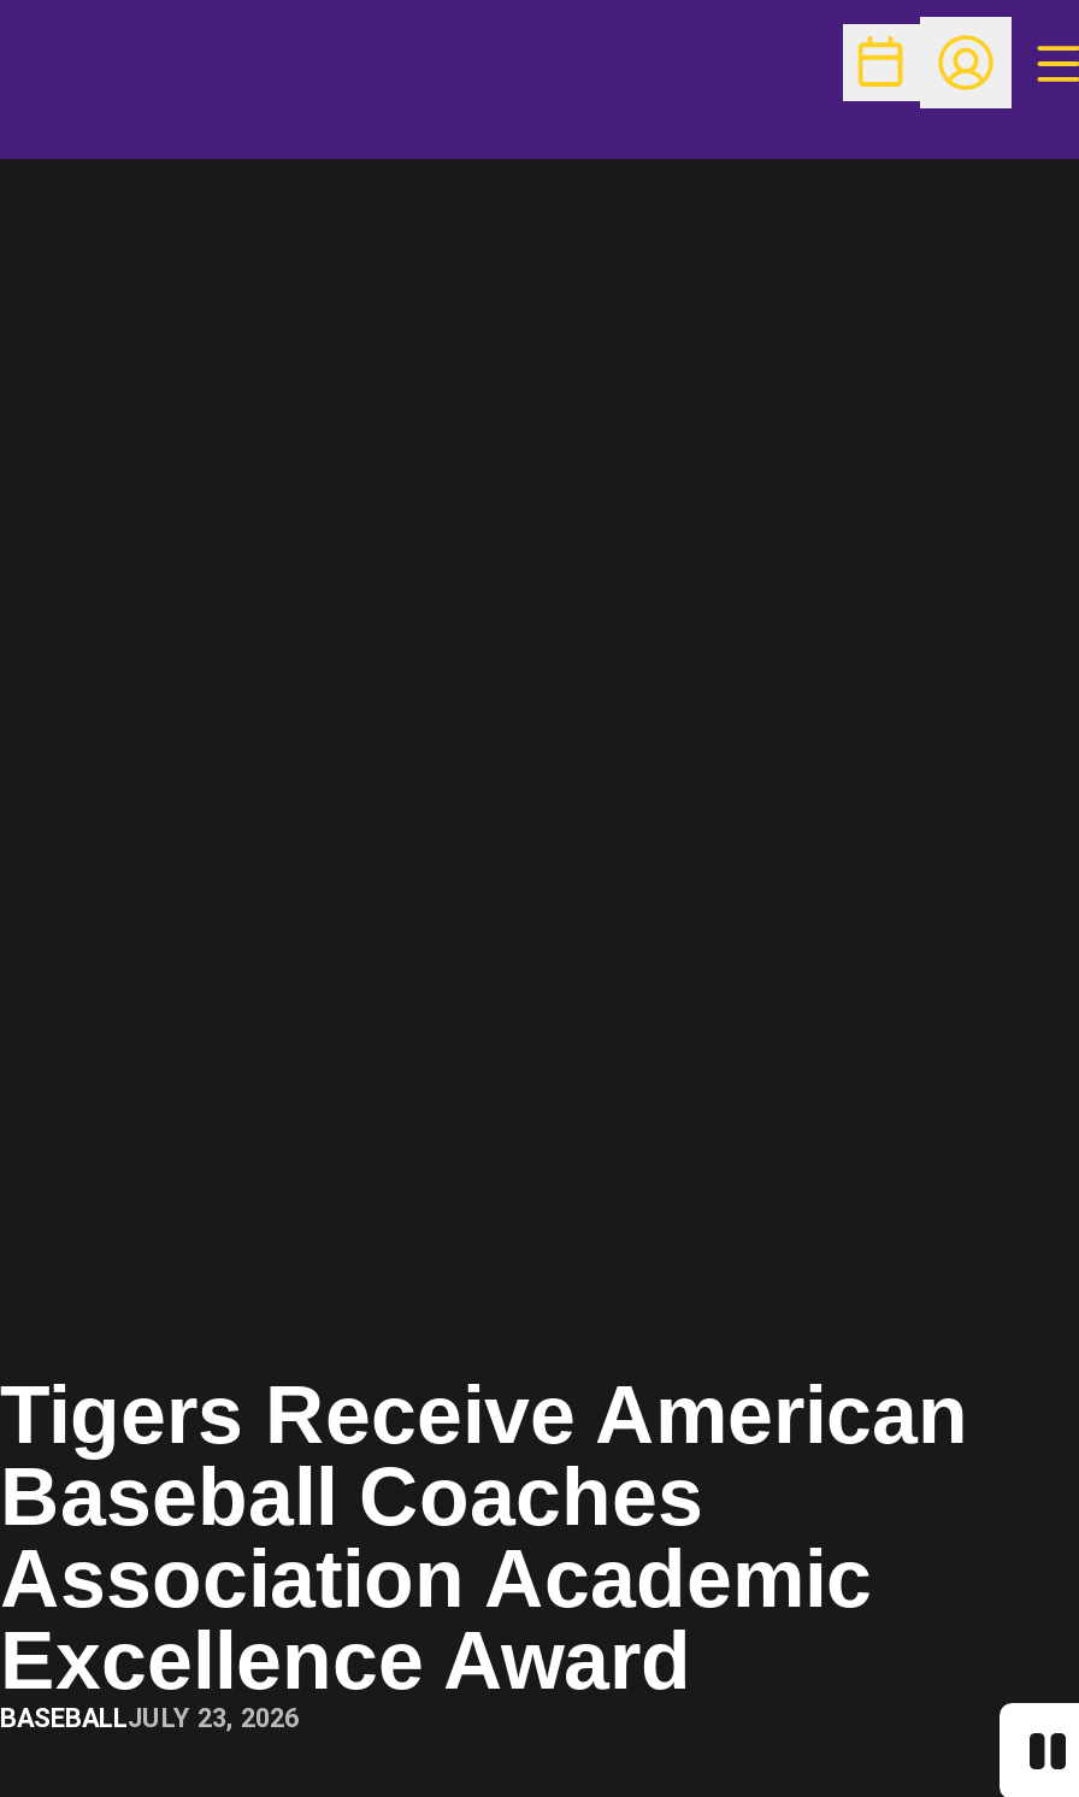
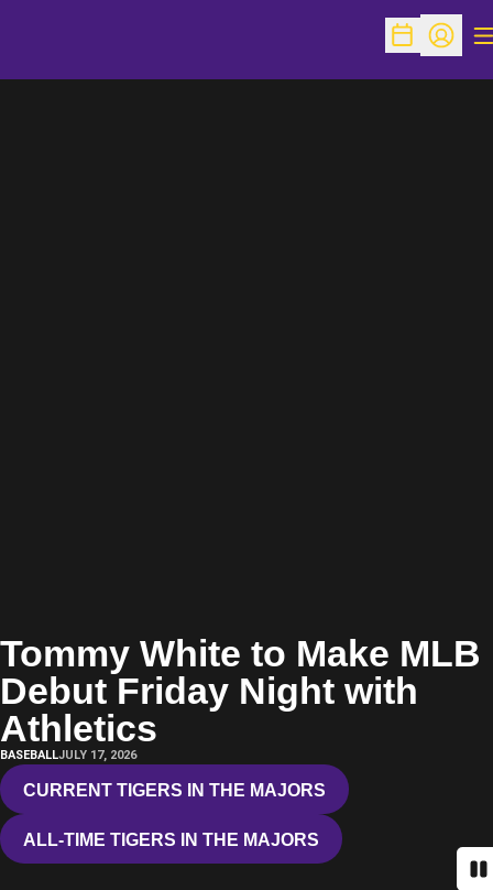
[0,1368,968,1734] Tigers Receive American | Baseball Coaches | Association Academic | Excellence Award | BASEBALLJULY 23, 2026 -> [0,632,481,849] Tommy White to Make MLB | Debut Friday Night with | Athletics | BASEBALLJULY 17, 2026 | CURRENT TIGERS IN THE MAJORS | ALL-TIME TIGERS IN THE MAJORS

